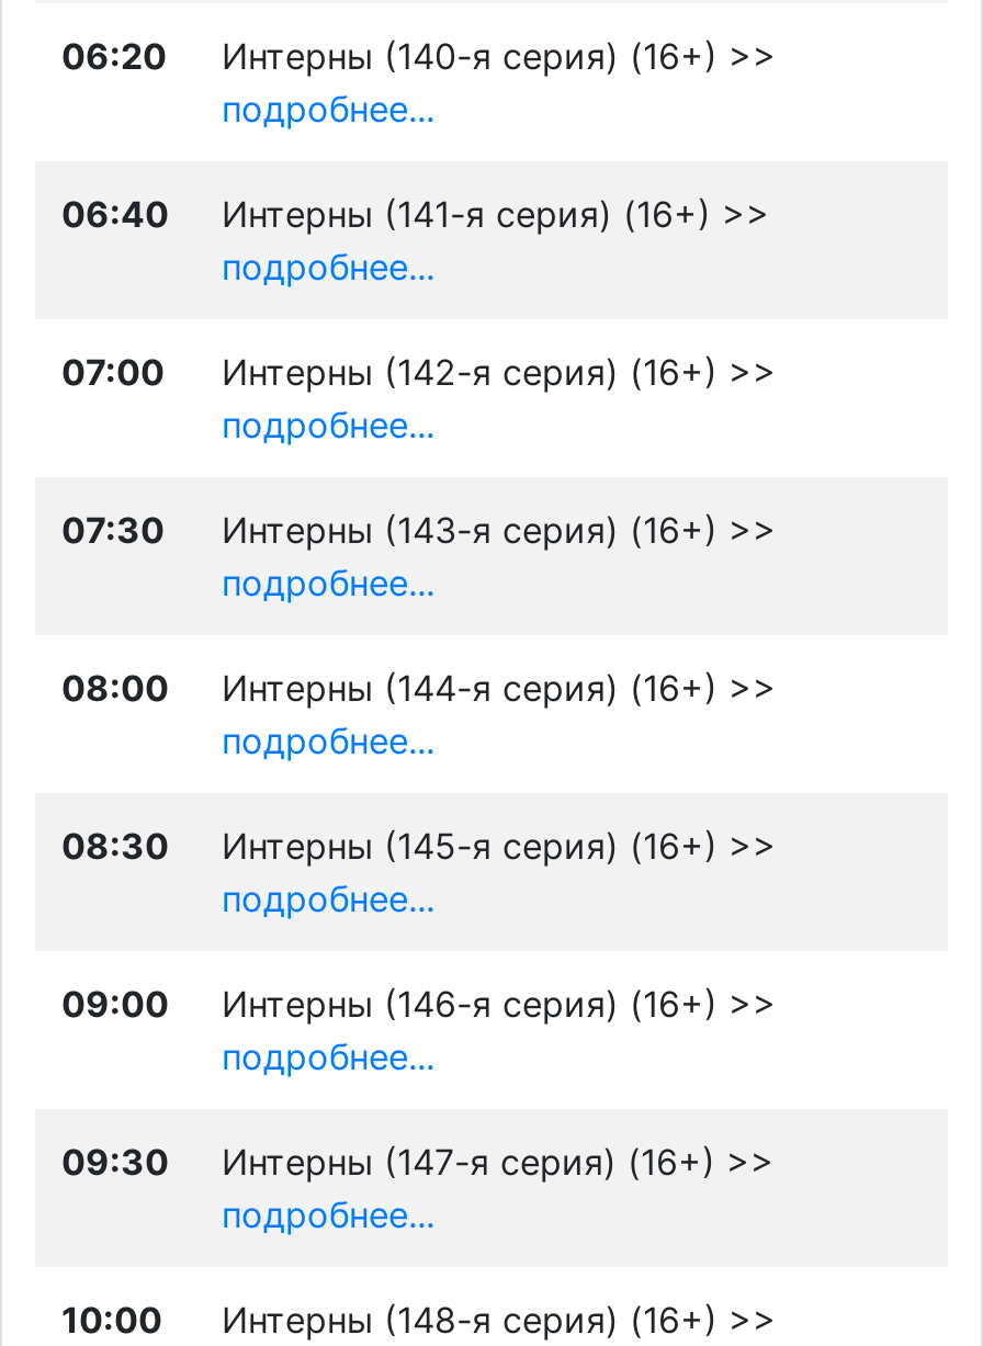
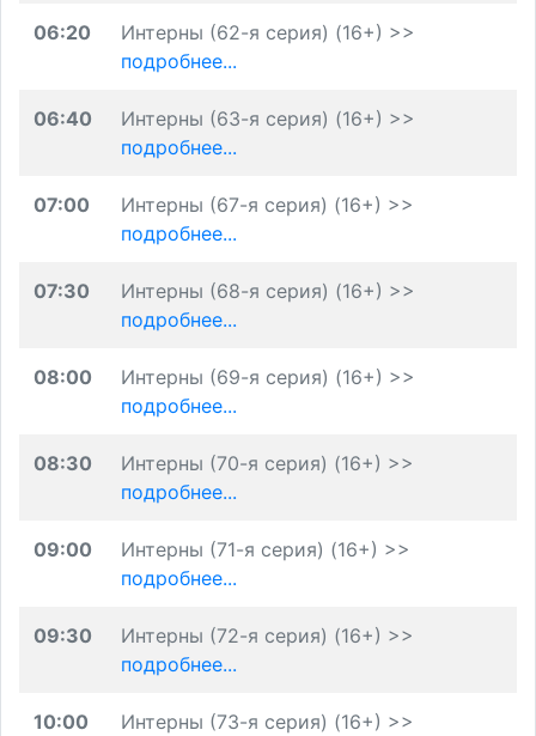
[222,34,777,78] Интерны (140-я серия) (16+) >> -> [121,20,415,44] Интерны (62-я серия) (16+) >>
[222,192,770,236] Интерны (141-я серия) (16+) >> -> [121,107,415,131] Интерны (63-я серия) (16+) >>
[222,350,777,394] Интерны (142-я серия) (16+) >> -> [121,193,414,217] Интерны (67-я серия) (16+) >>
[222,508,777,552] Интерны (143-я серия) (16+) >> -> [121,279,415,303] Интерны (68-я серия) (16+) >>
[222,666,777,710] Интерны (144-я серия) (16+) >> -> [121,365,415,389] Интерны (69-я серия) (16+) >>
[222,824,777,868] Интерны (145-я серия) (16+) >> -> [121,451,414,475] Интерны (70-я серия) (16+) >>
[222,982,777,1026] Интерны (146-я серия) (16+) >> -> [121,537,410,561] Интерны (71-я серия) (16+) >>
[222,1140,775,1184] Интерны (147-я серия) (16+) >> -> [121,624,414,648] Интерны (72-я серия) (16+) >>
[222,1298,777,1342] Интерны (148-я серия) (16+) >> -> [121,710,414,734] Интерны (73-я серия) (16+) >>

